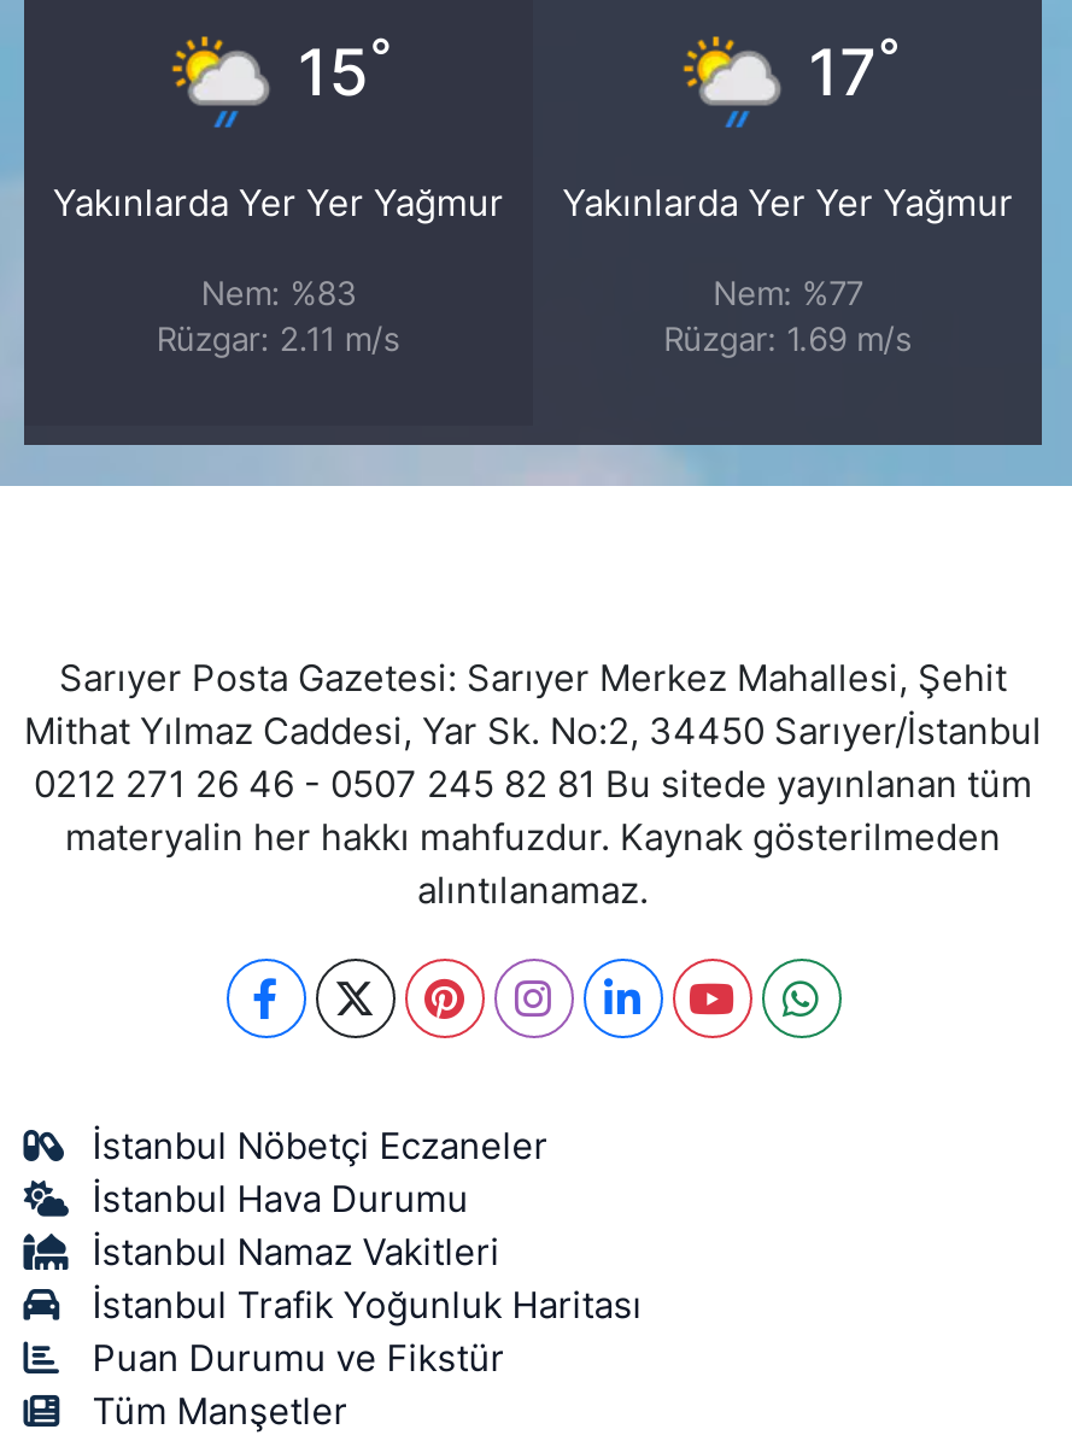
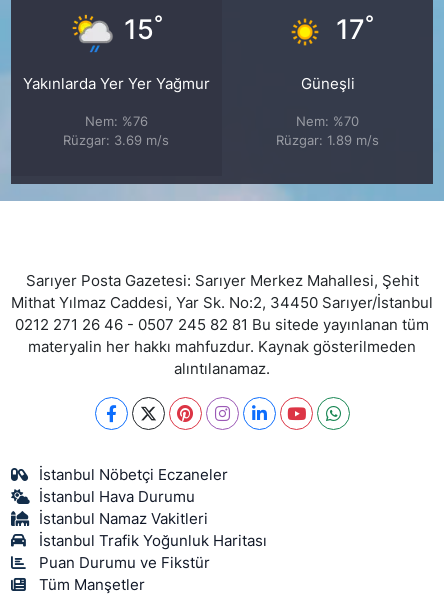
[562,35,1013,226] [image] | Yakınlarda Yer Yer Yağmur -> [285,15,355,93] [image] | Güneşli
[157,274,400,359] Nem: %83 | Rüzgar: 2.11 m/s -> [63,113,169,148] Nem: %76 | Rüzgar: 3.69 m/s
[663,274,912,359] Nem: %77 | Rüzgar: 1.69 m/s -> [276,113,379,148] Nem: %70 | Rüzgar: 1.89 m/s

